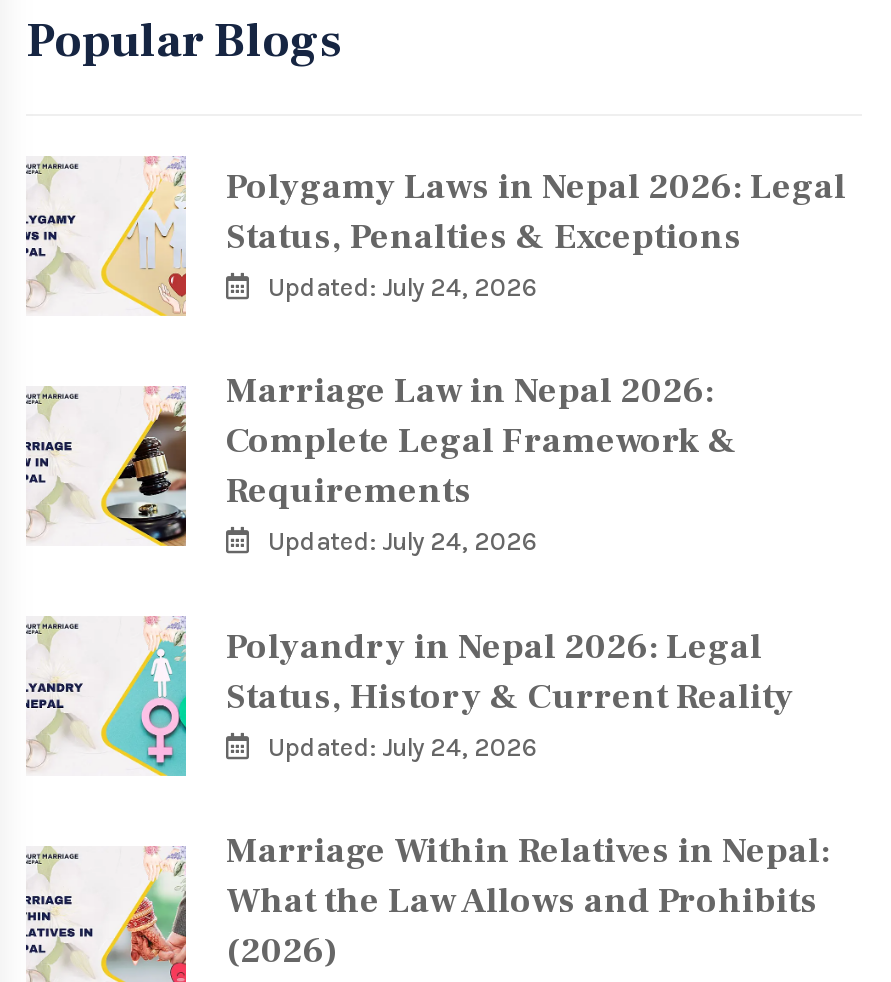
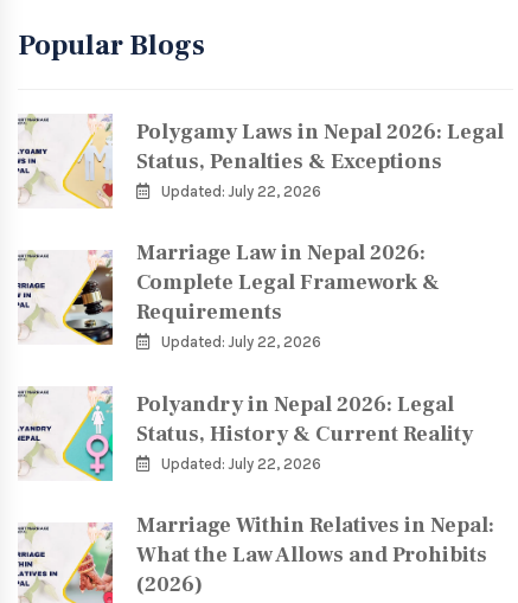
[268,271,538,301] Updated: July 24, 2026 -> [161,182,321,200] Updated: July 22, 2026
[268,526,538,556] Updated: July 24, 2026 -> [161,333,321,351] Updated: July 22, 2026
[268,731,538,761] Updated: July 24, 2026 -> [161,454,321,472] Updated: July 22, 2026

